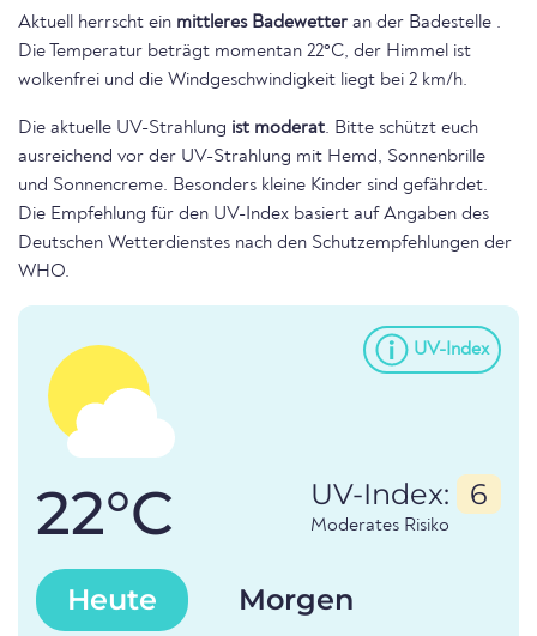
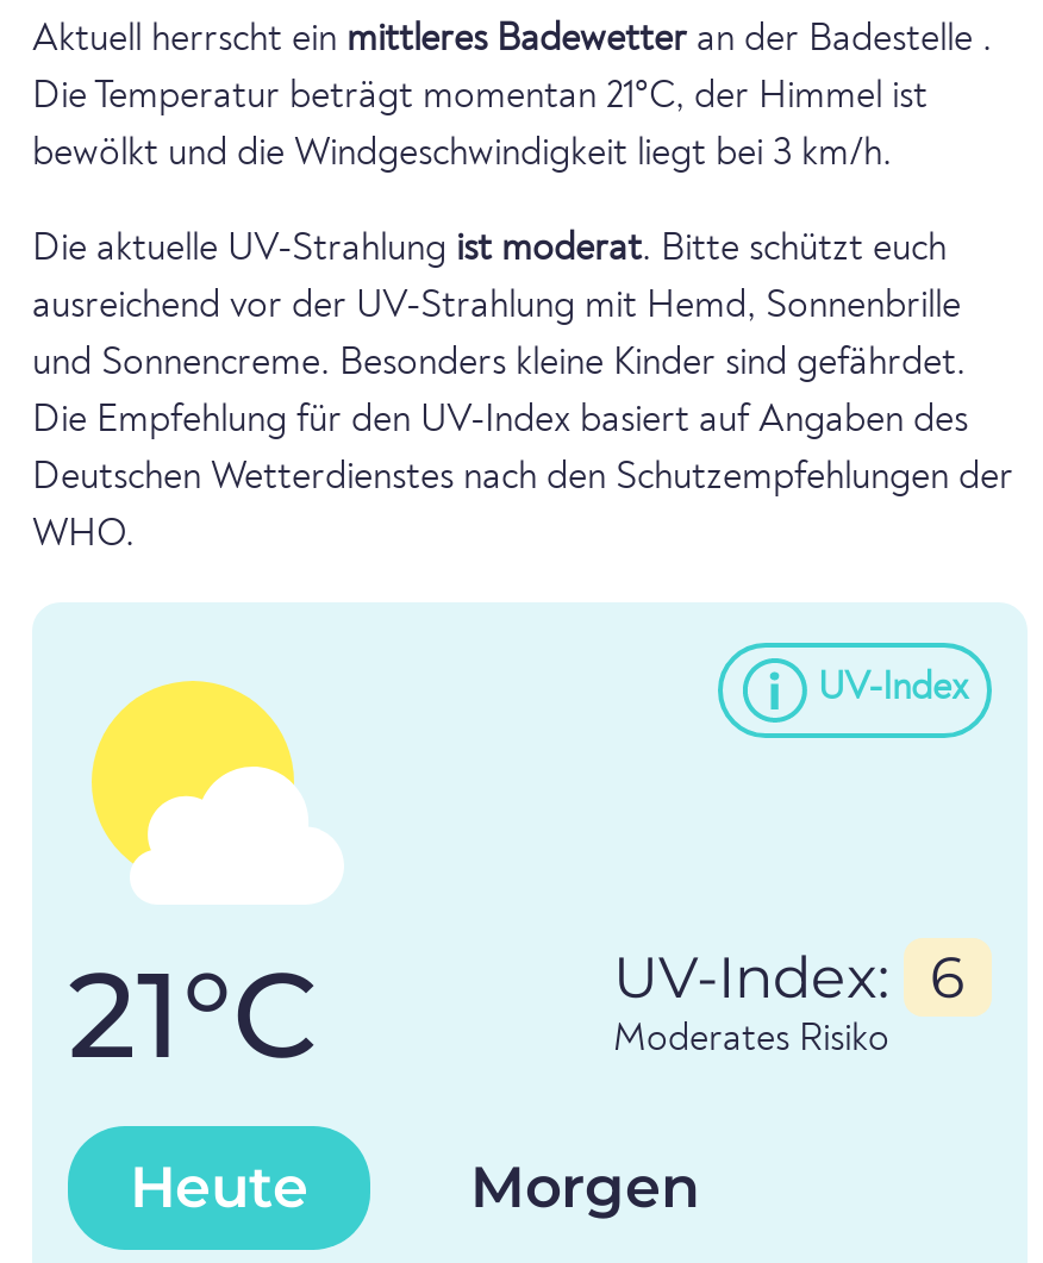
[18,42,471,61] Die Temperatur beträgt momentan 22°C, der Himmel ist -> [32,79,928,117] Die Temperatur beträgt momentan 21°C, der Himmel ist
[18,71,467,90] wolkenfrei und die Windgeschwindigkeit liegt bei 2 km/h. -> [32,136,892,175] bewölkt und die Windgeschwindigkeit liegt bei 3 km/h.
[36,477,174,550] 22°C -> [68,944,318,1089] 21°C

